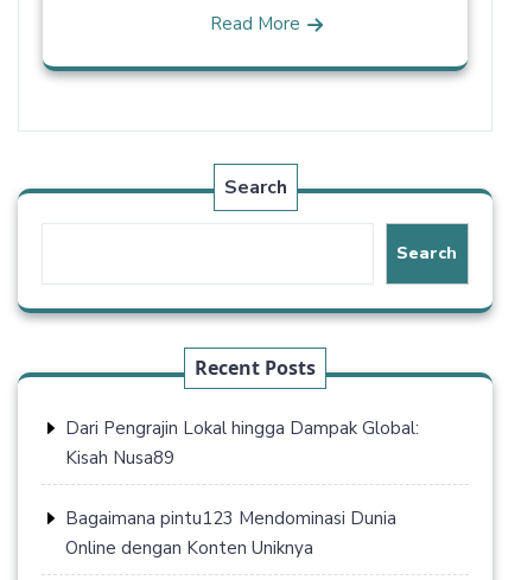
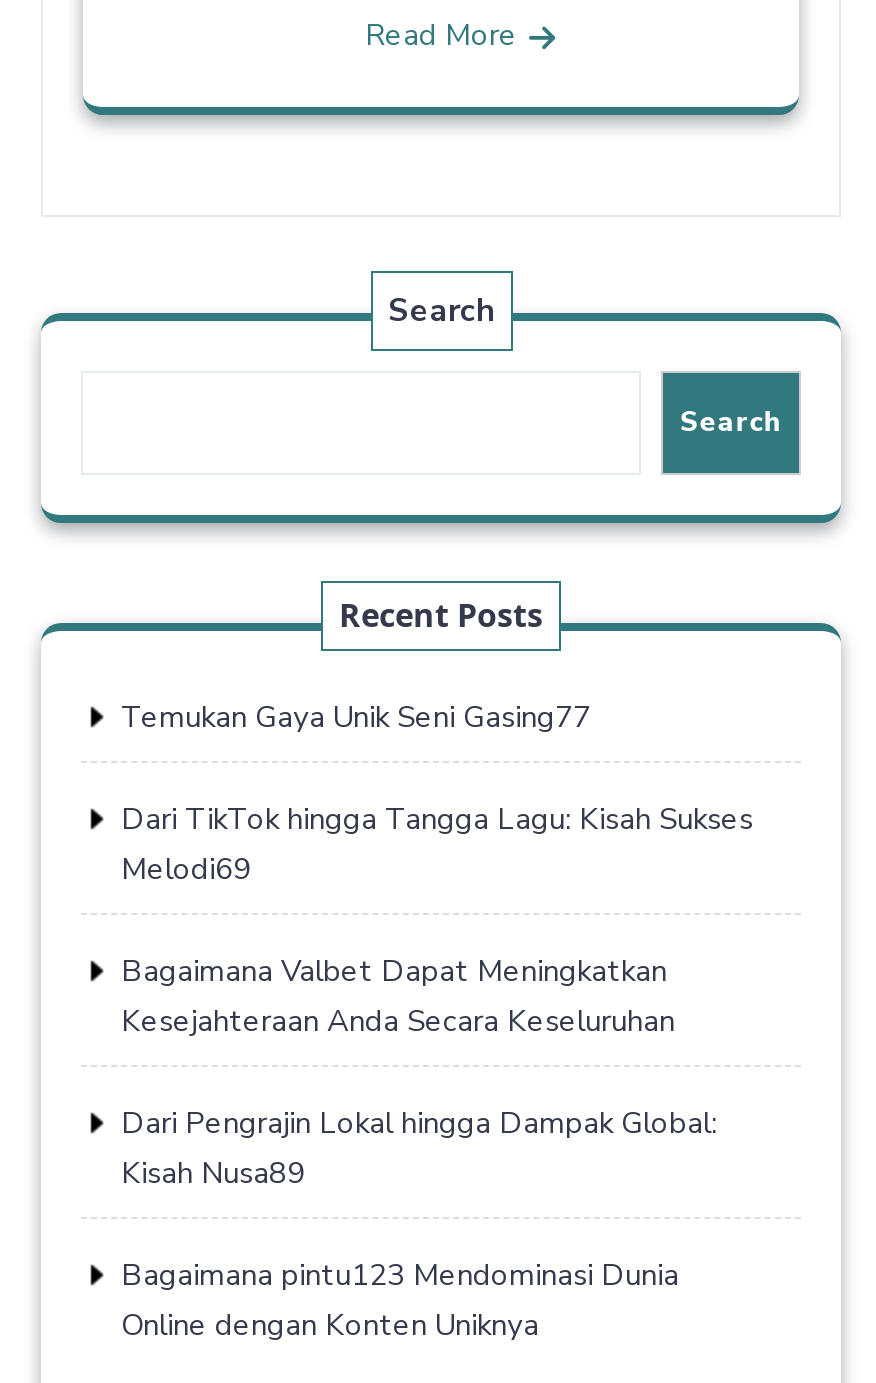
none -> [121,697,753,1041] Temukan Gaya Unik Seni Gasing77 | Dari TikTok hingga Tangga Lagu: Kisah Sukses | Melodi69 | Bagaimana Valbet Dapat Meningkatkan | Kesejahteraan Anda Secara Keseluruhan

